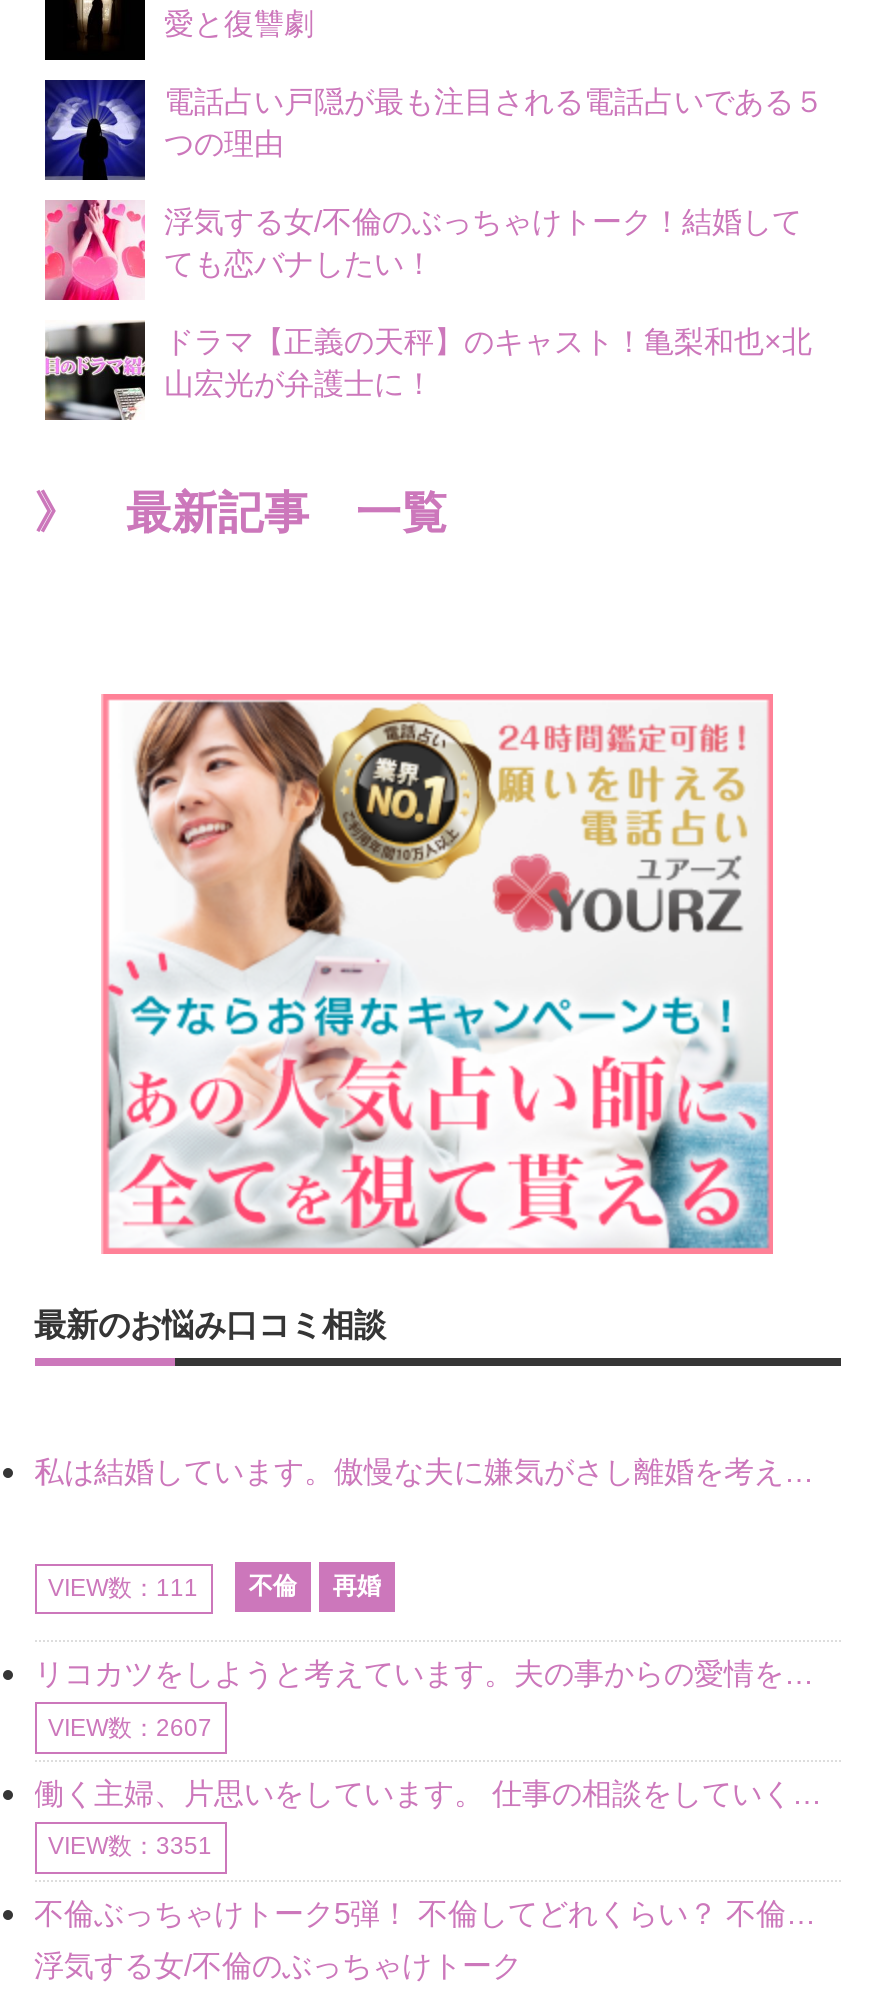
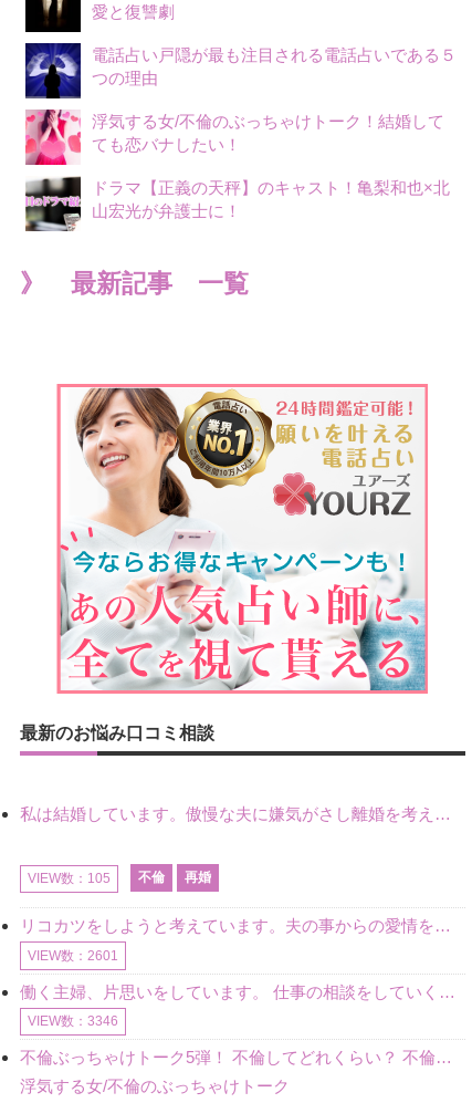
[48,1572,381,1602] VIEW数：111 不倫 再婚 -> [27,870,211,886] VIEW数：105 不倫 再婚
[48,1713,212,1741] VIEW数：2607 -> [27,948,118,963] VIEW数：2601
[48,1832,212,1860] VIEW数：3351 -> [27,1014,118,1029] VIEW数：3346

